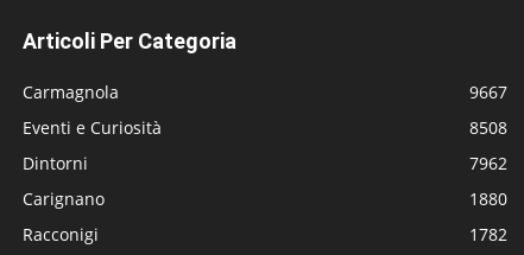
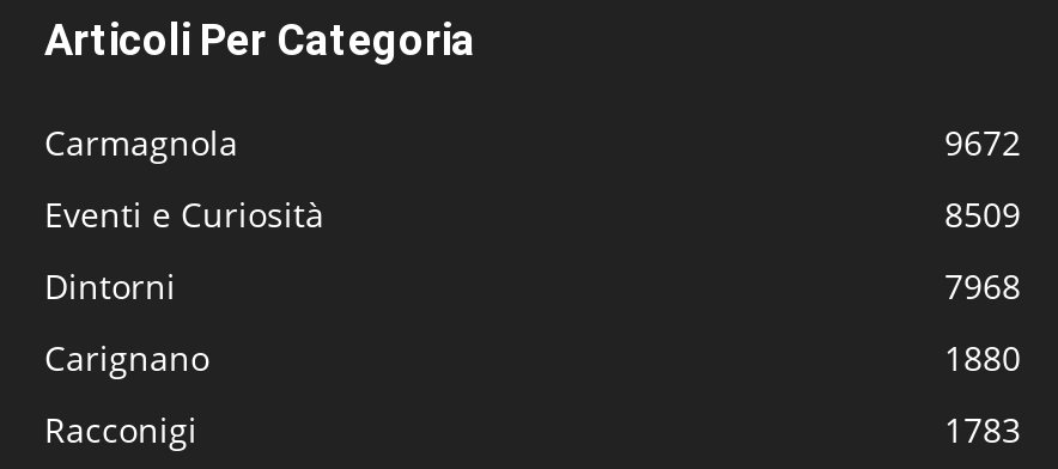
[469,81,507,103] 9667 -> [944,120,1021,165] 9672
[469,116,507,139] 8508 -> [944,192,1021,237] 8509
[469,152,507,174] 7962 -> [944,263,1021,309] 7968
[469,223,507,246] 1782 -> [944,407,1021,452] 1783

